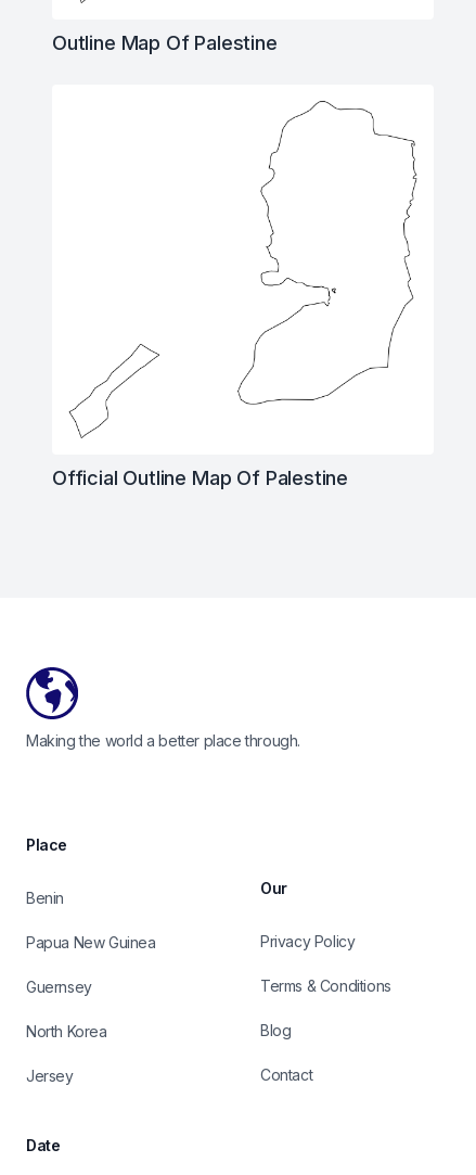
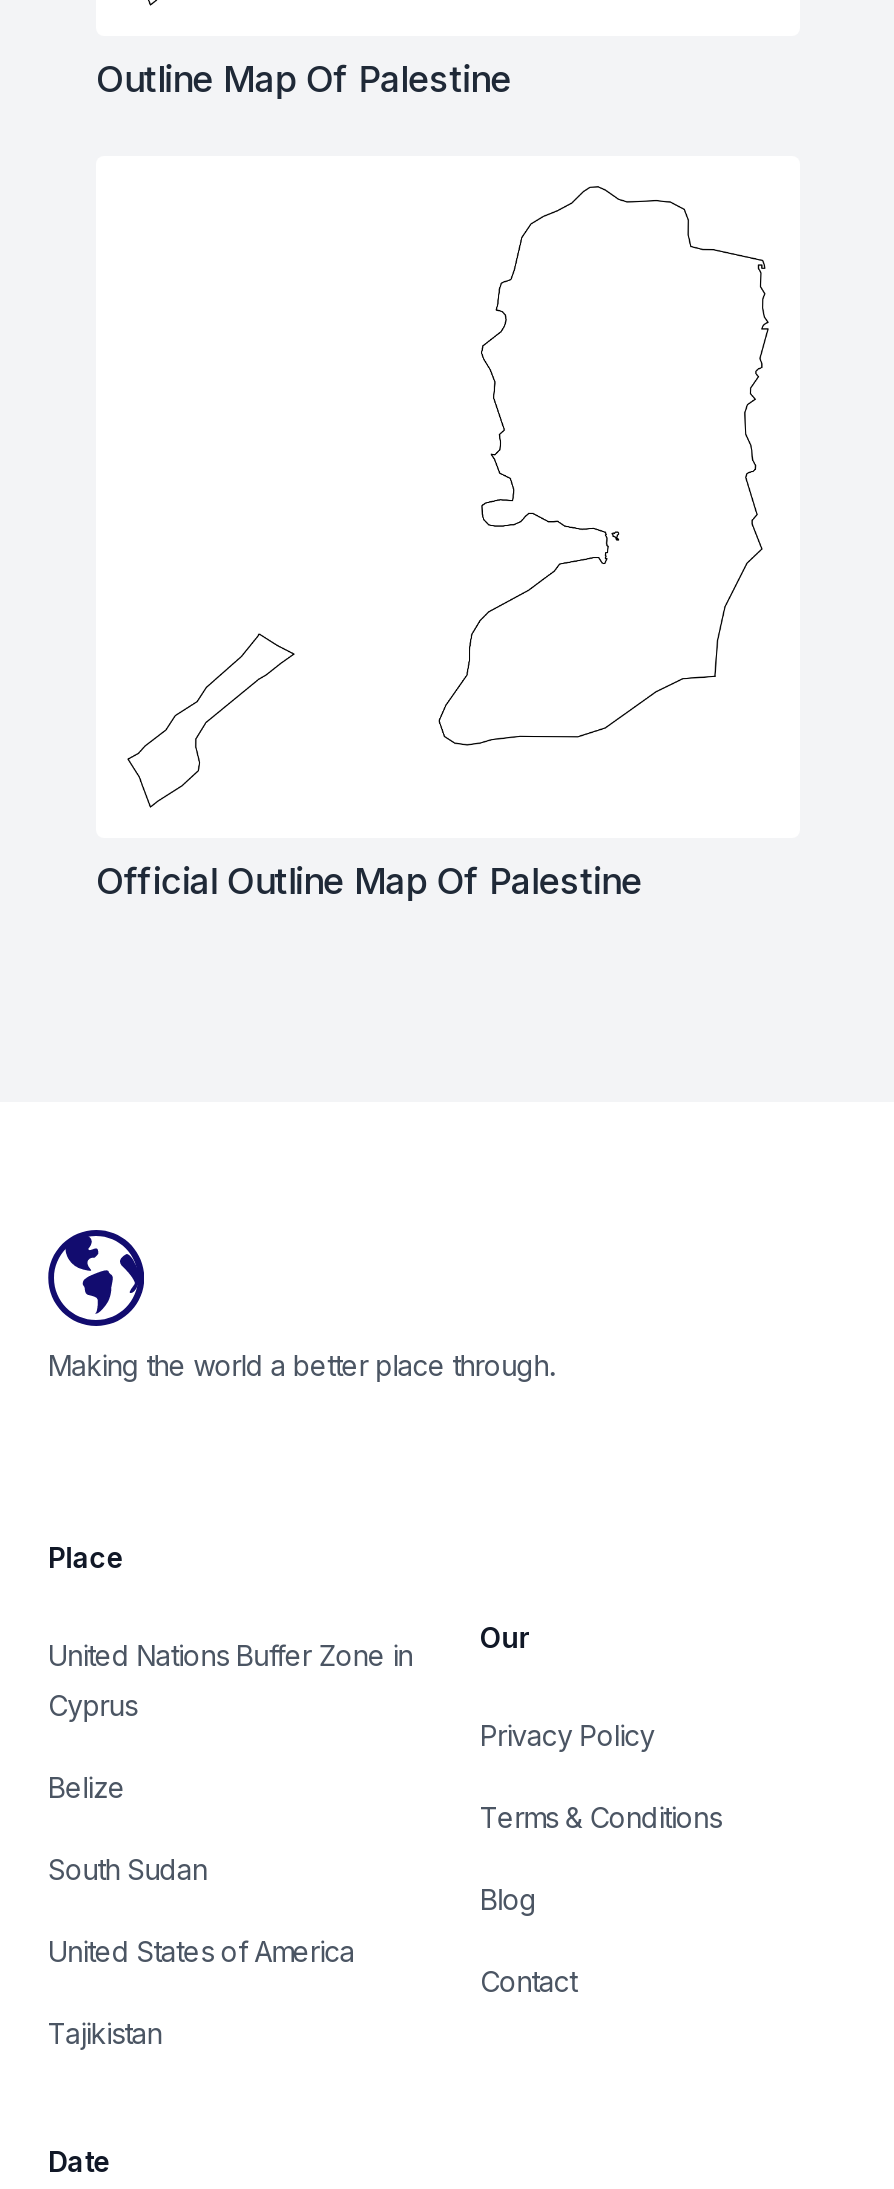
[26,889,156,1085] Benin | Papua New Guinea | Guernsey | North Korea | Jersey -> [48,1638,413,2050] United Nations Buffer Zone in | Cyprus | Belize | South Sudan | United States of America | Tajikistan

